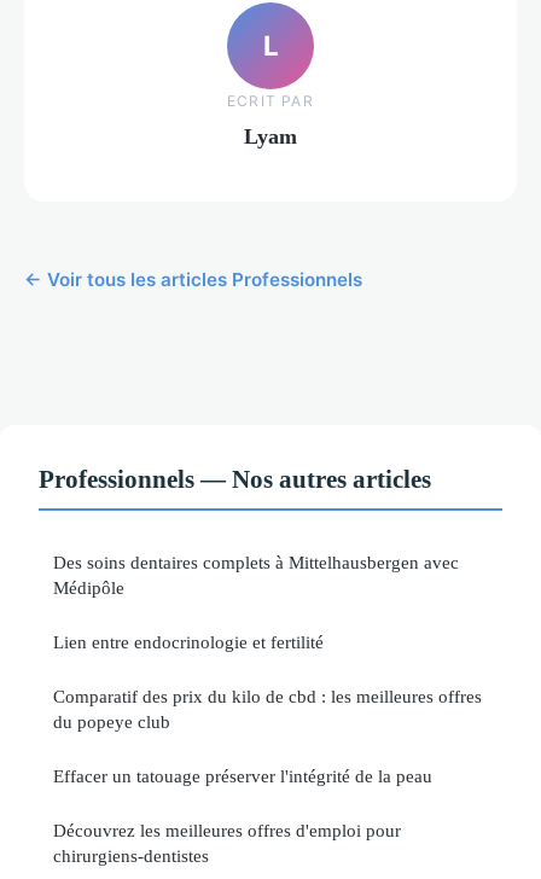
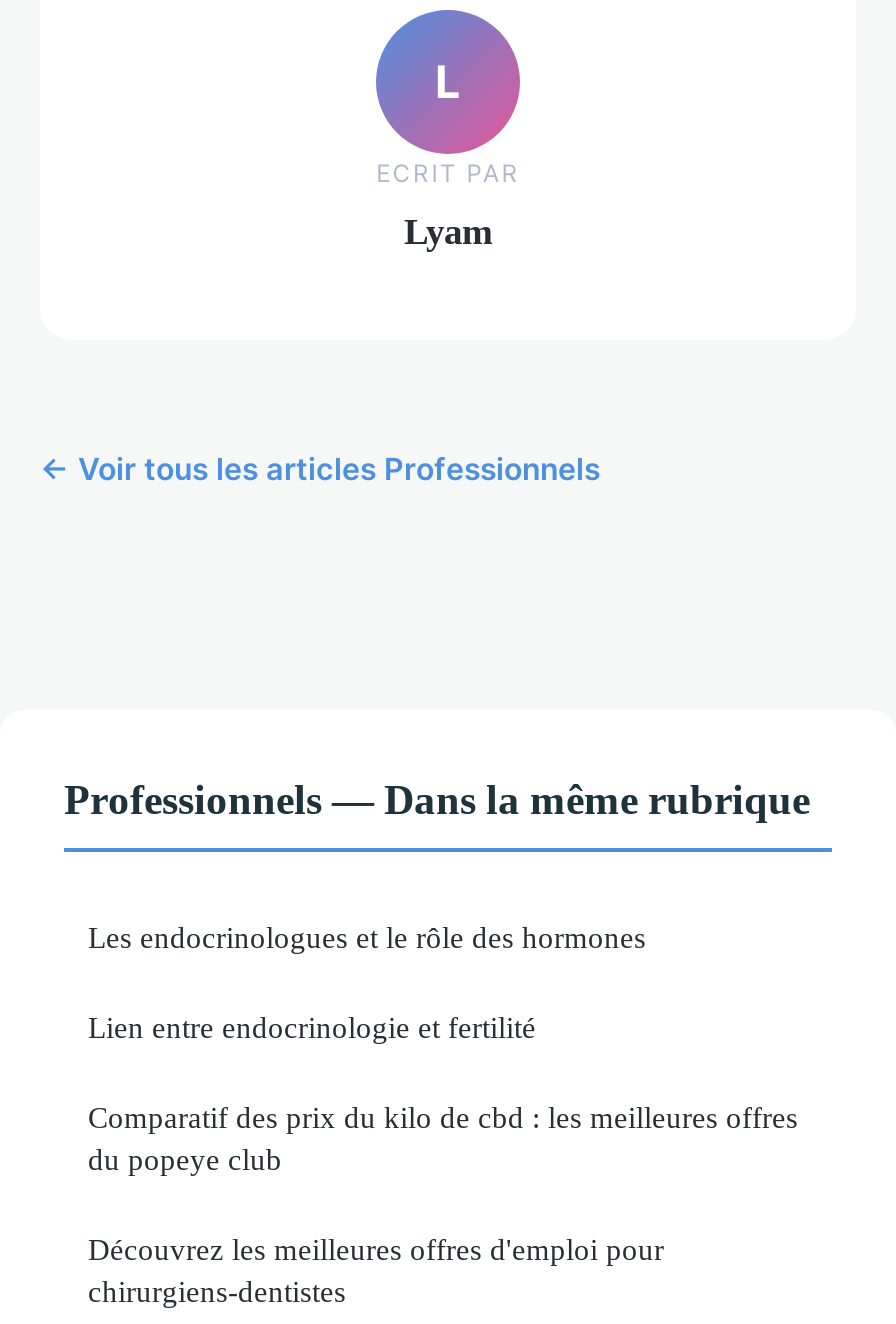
[39,465,431,493] Professionnels — Nos autres articles -> [64,777,810,823] Professionnels — Dans la même rubrique
[53,552,459,598] Des soins dentaires complets à Mittelhausbergen avec | Médipôle -> [88,921,646,955] Les endocrinologues et le rôle des hormones
[53,766,432,786] Effacer un tatouage préserver l'intégrité de la peau -> none

